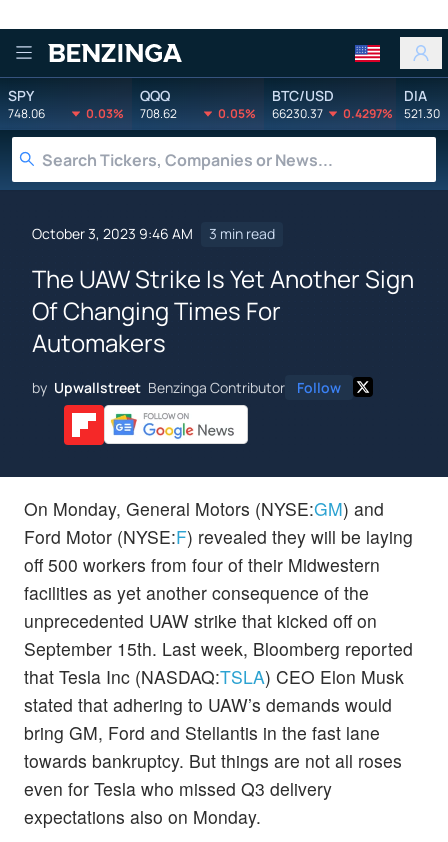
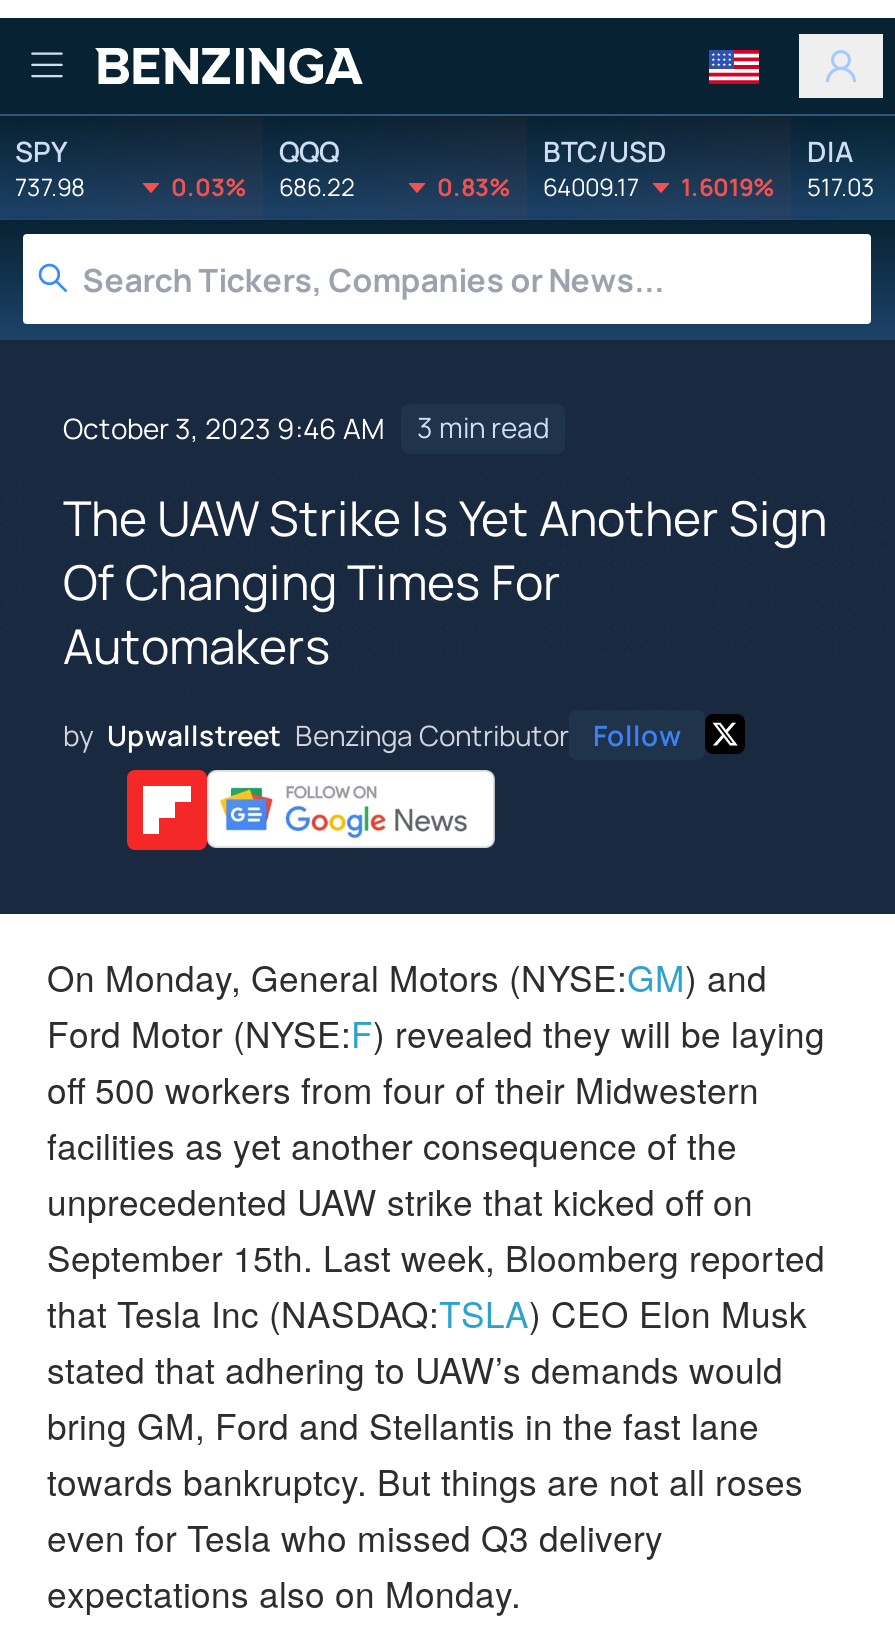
[8,104,45,121] 748.06 -> [15,169,85,203] 737.98
[86,104,177,121] 0.03% 708.62 -> [171,169,355,203] 0.03% 686.22
[218,104,256,121] 0.05% -> [437,169,511,203] 0.83%
[272,104,323,121] 66230.37 -> [543,169,639,203] 64009.17
[343,104,393,121] 0.4297% -> [681,169,775,203] 1.6019%
[404,104,440,121] 521.30 -> [807,169,875,203] 517.03

